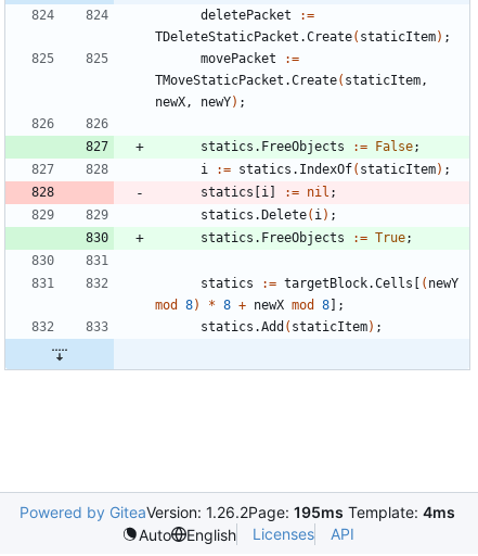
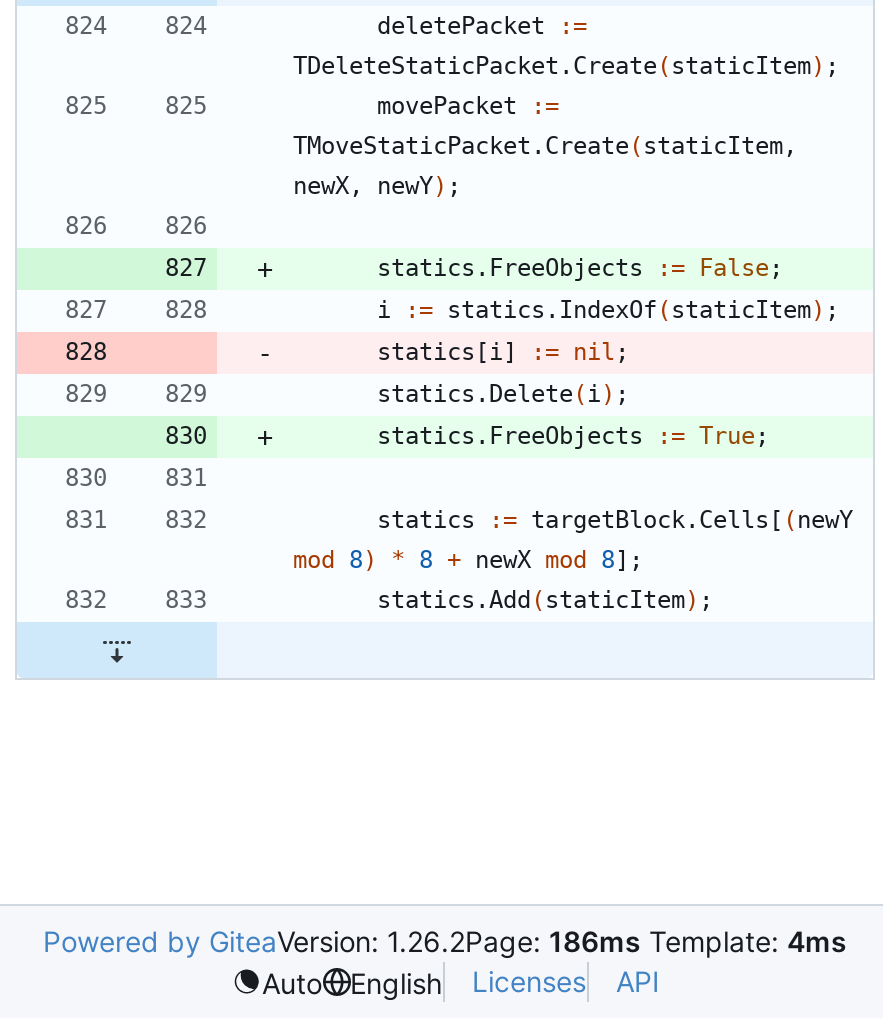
[20,503,455,521] Powered by GiteaVersion: 1.26.2Page: 195ms Template: 4ms -> [43,924,847,958] Powered by GiteaVersion: 1.26.2Page: 186ms Template: 4ms

